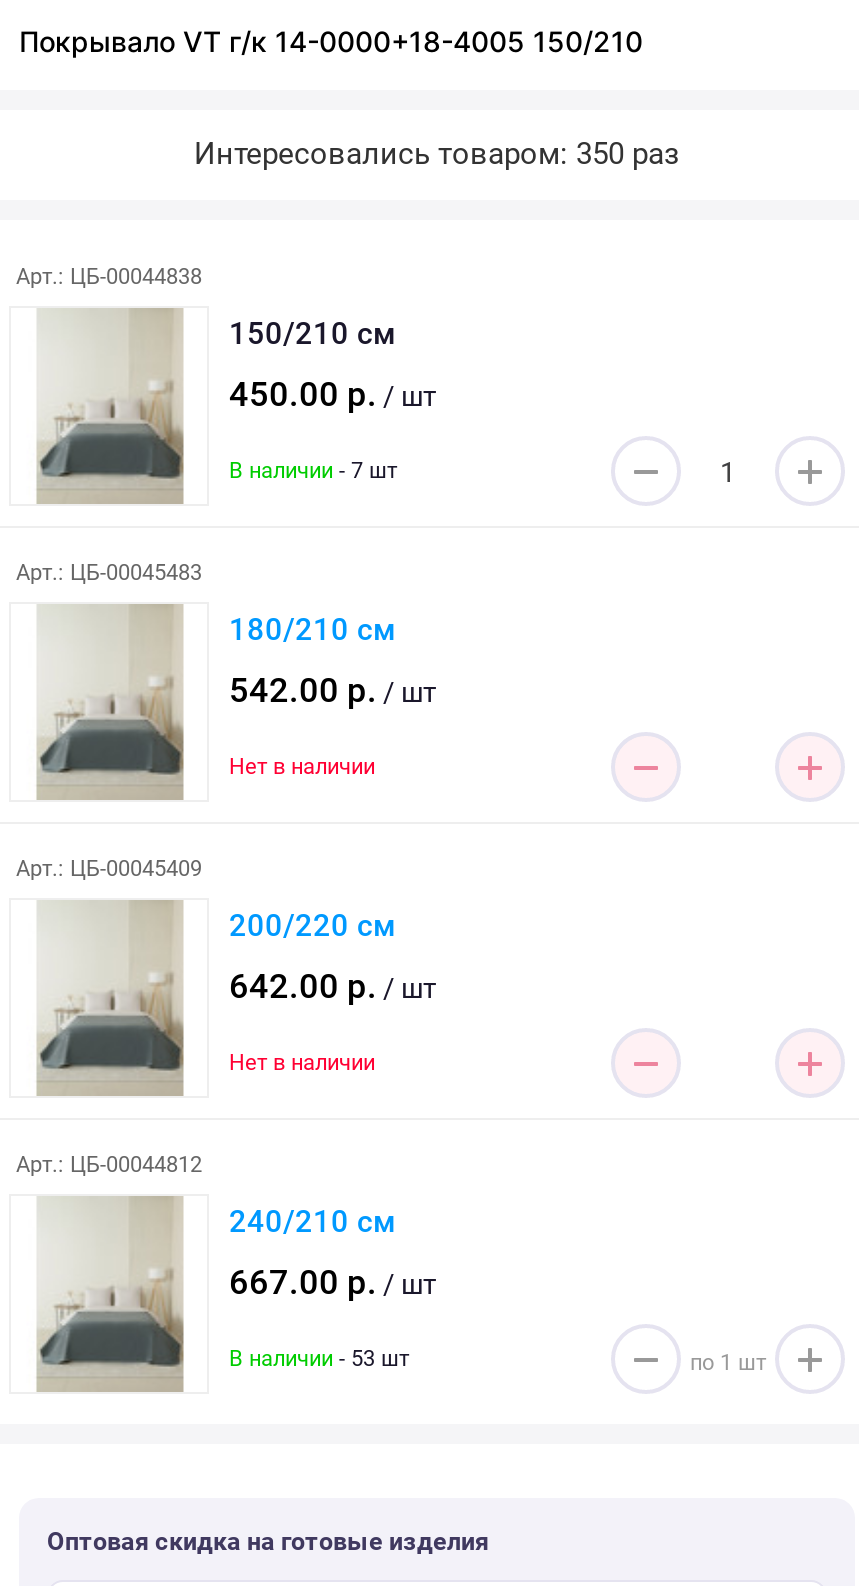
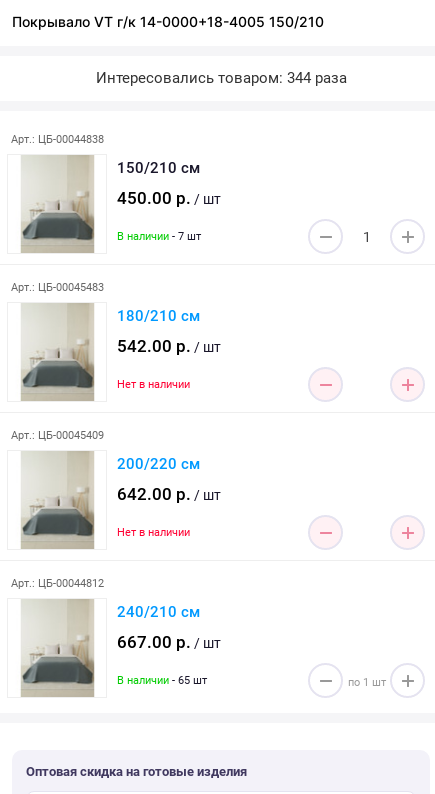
[194,136,680,172] Интересовались товаром: 350 раз -> [95,69,346,87] Интересовались товаром: 344 раза
[229,1345,409,1371] В наличии - 53 шт -> [117,673,207,686] В наличии - 65 шт

